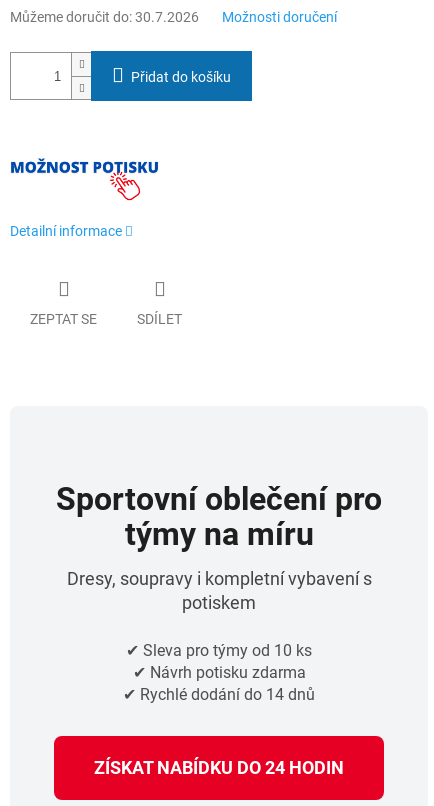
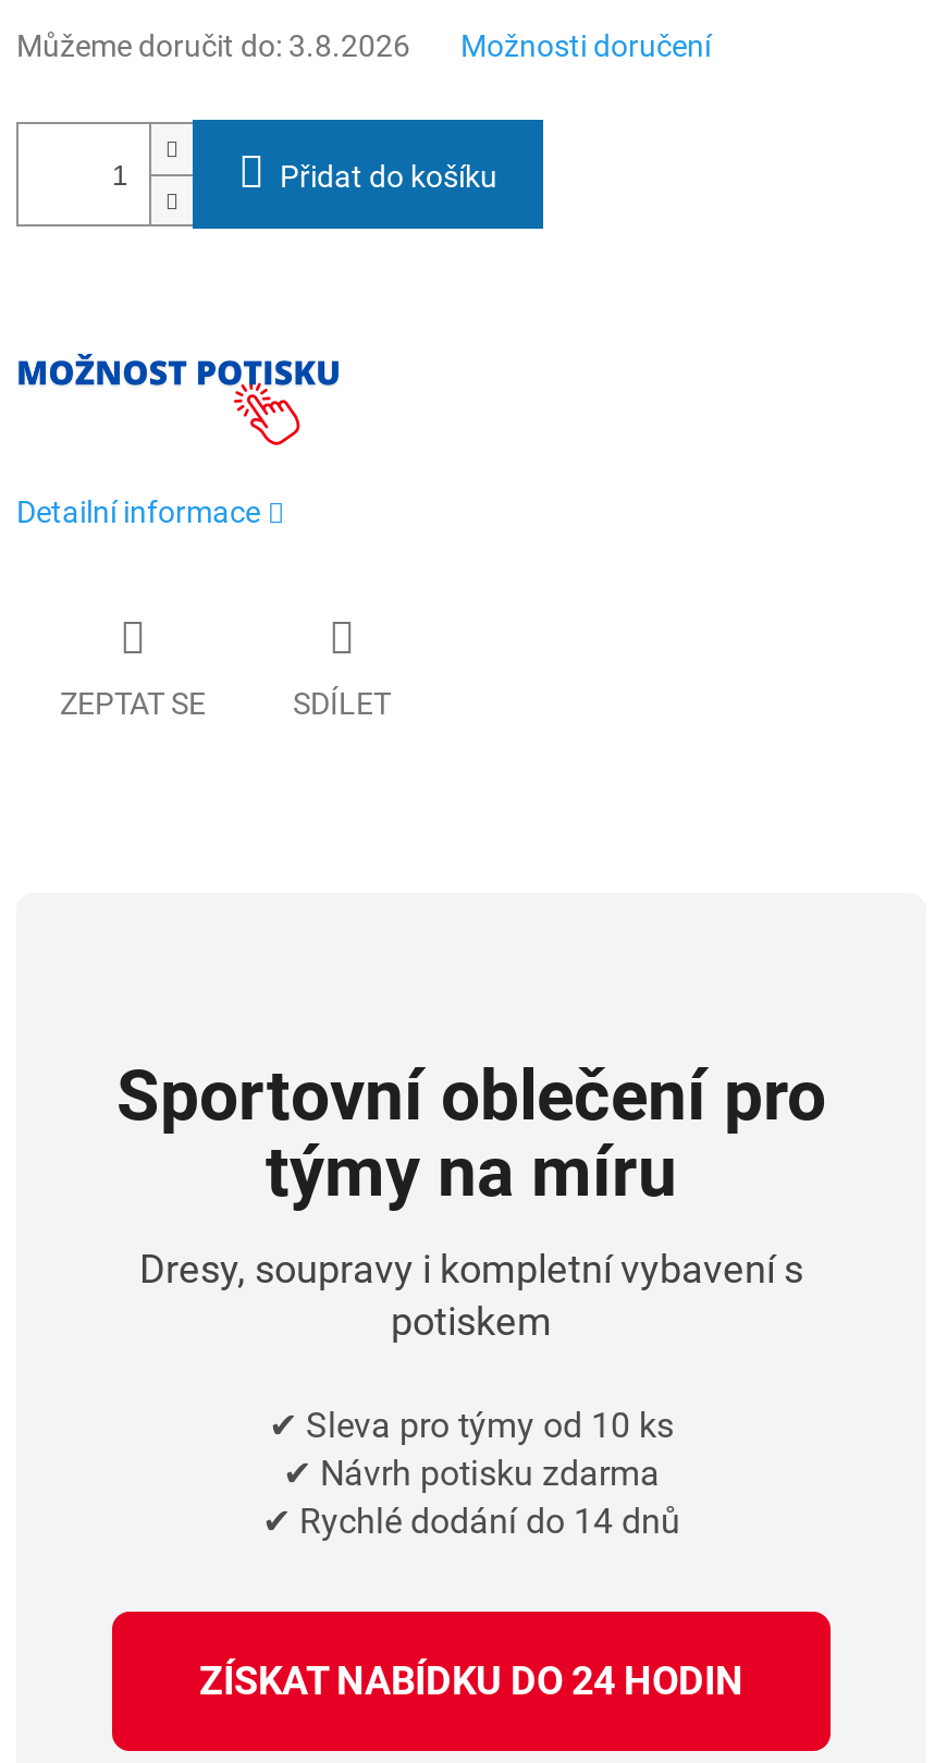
[10,9,199,25] Můžeme doručit do: 30.7.2026 -> [16,29,410,64] Můžeme doručit do: 3.8.2026

